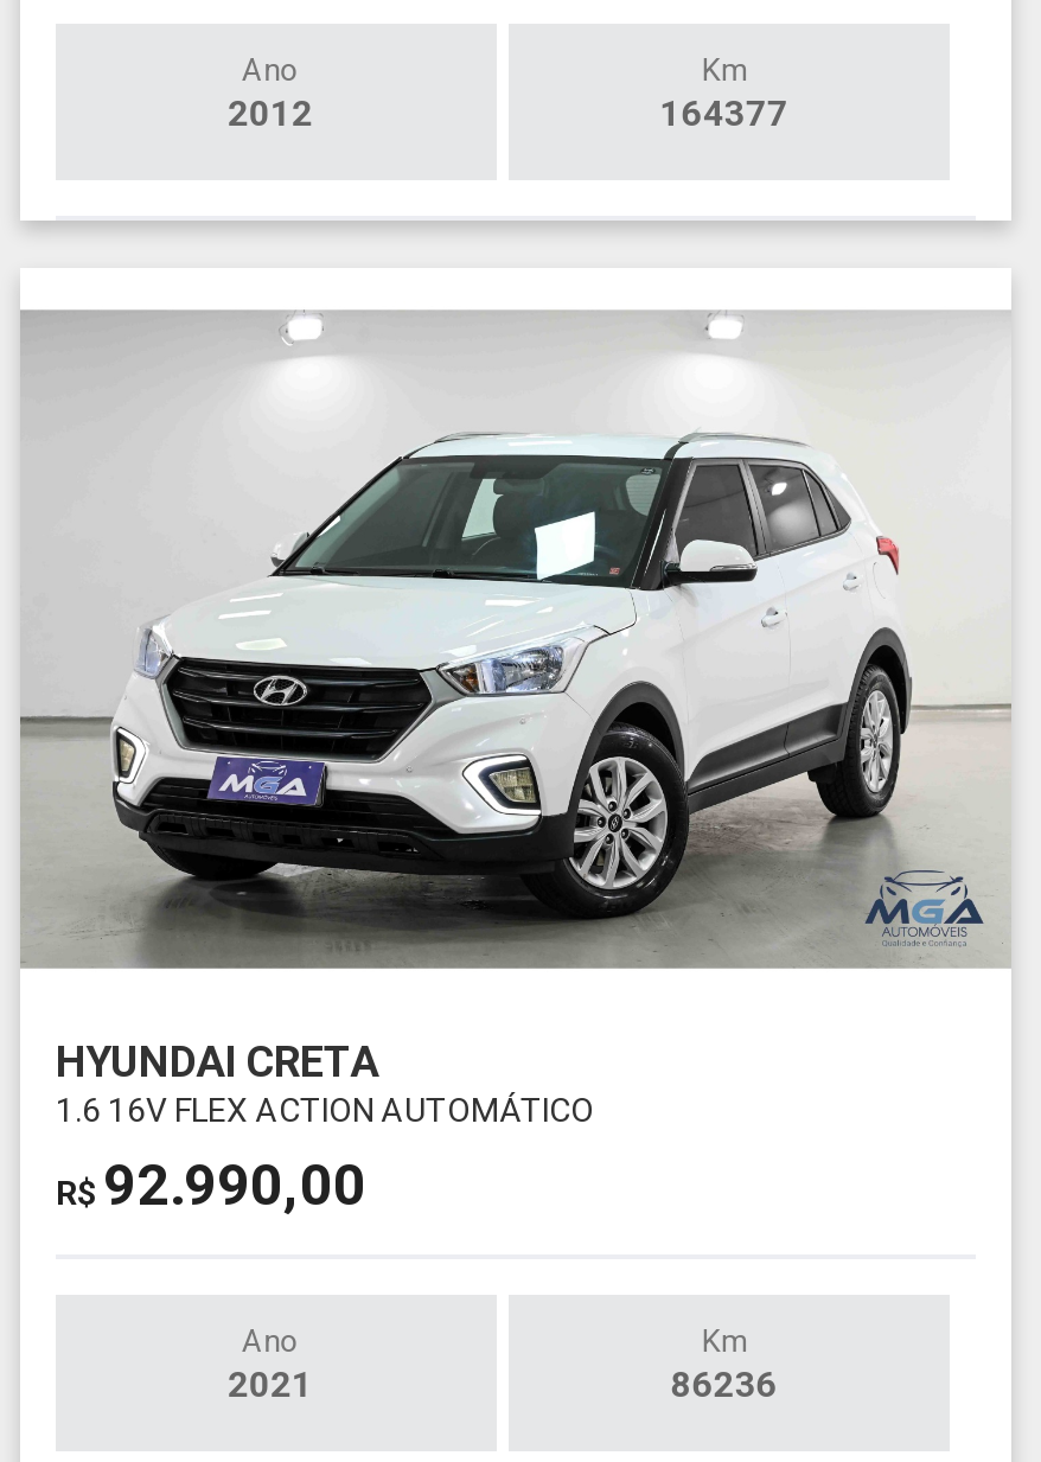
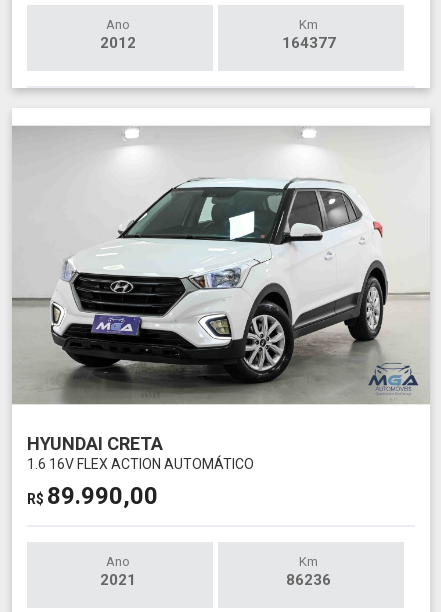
[56,1153,366,1219] R$92.990,00 -> [27,481,158,509] R$89.990,00

